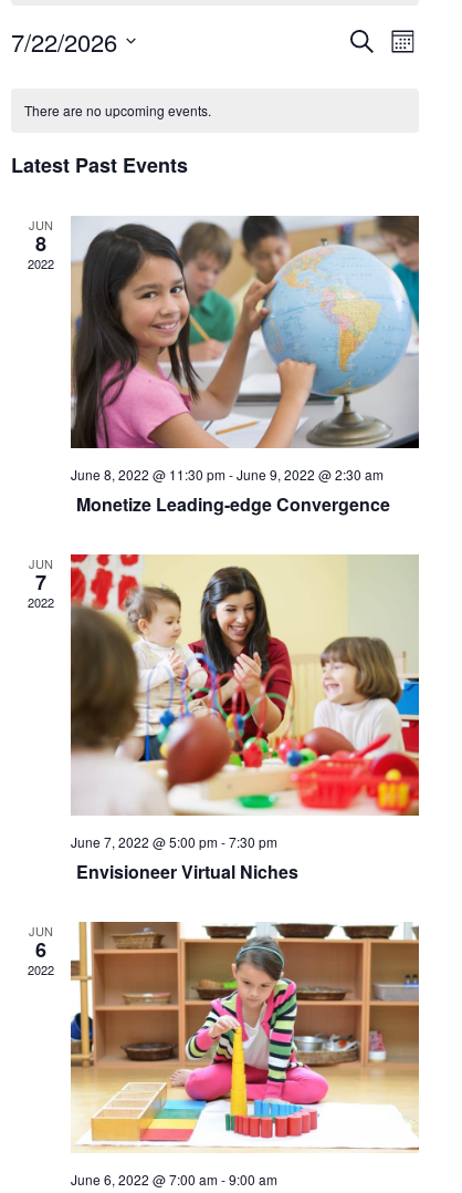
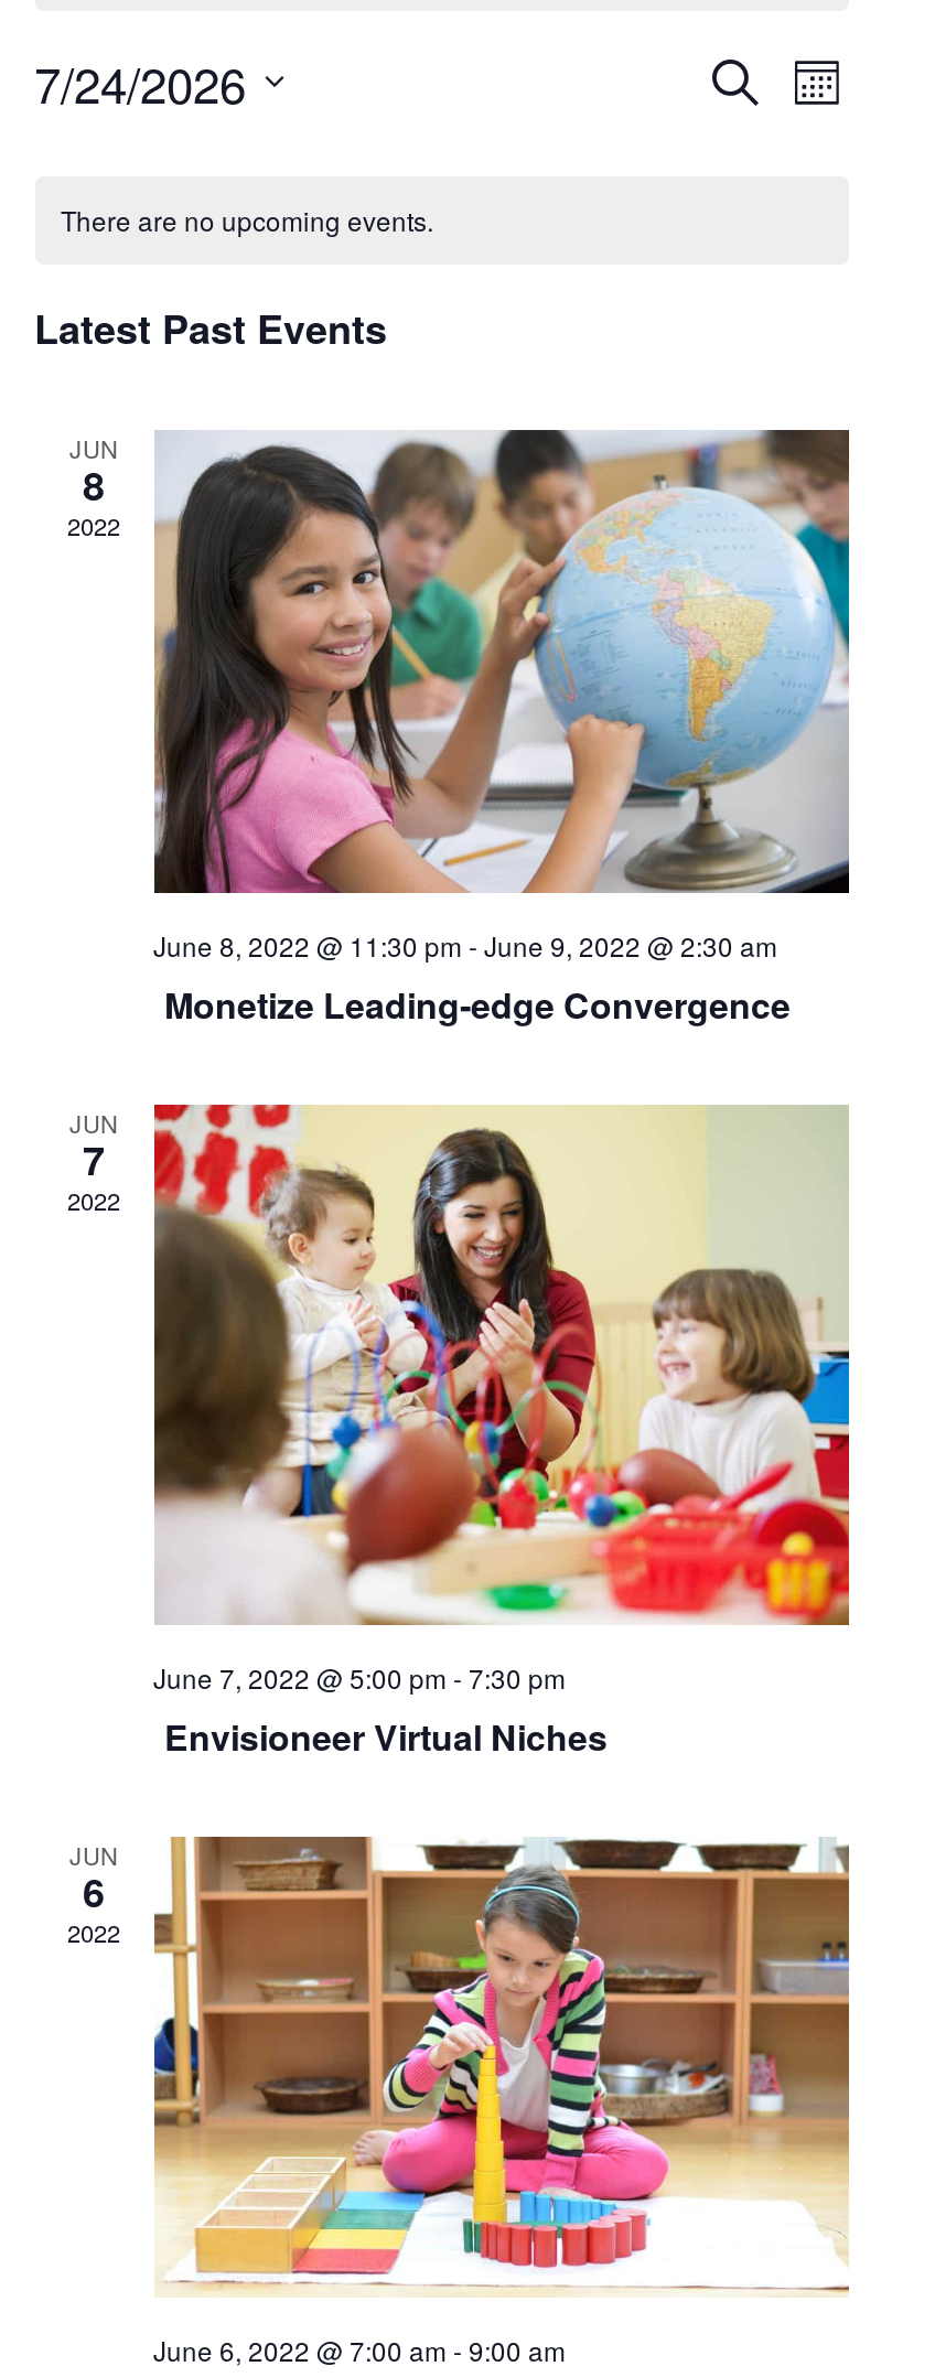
[11,24,117,58] 7/22/2026 -> [34,48,246,116] 7/24/2026

